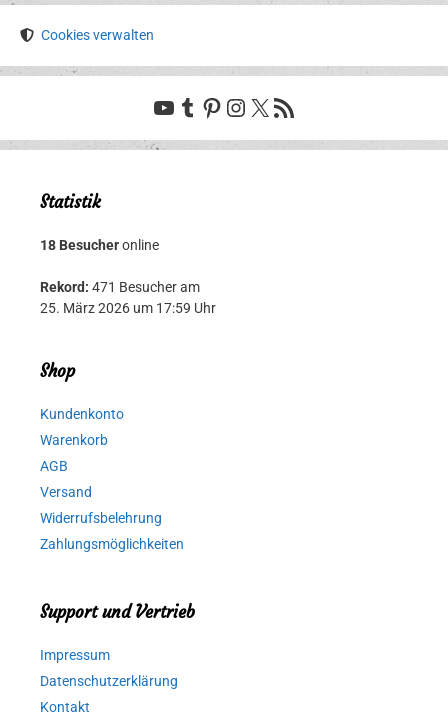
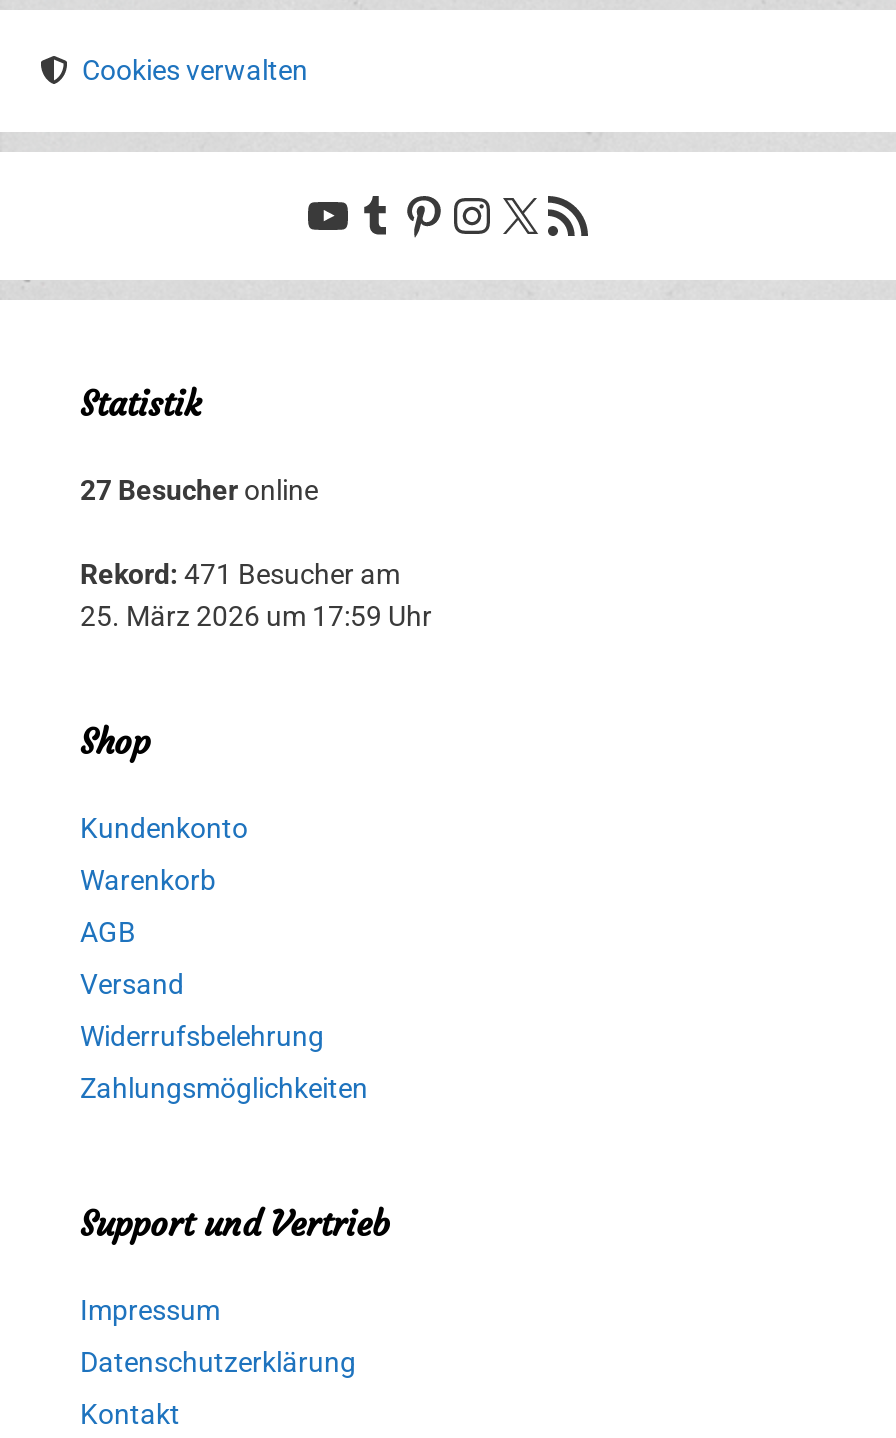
[40,237,159,253] 18 Besucher online -> [80,473,318,505] 27 Besucher online

